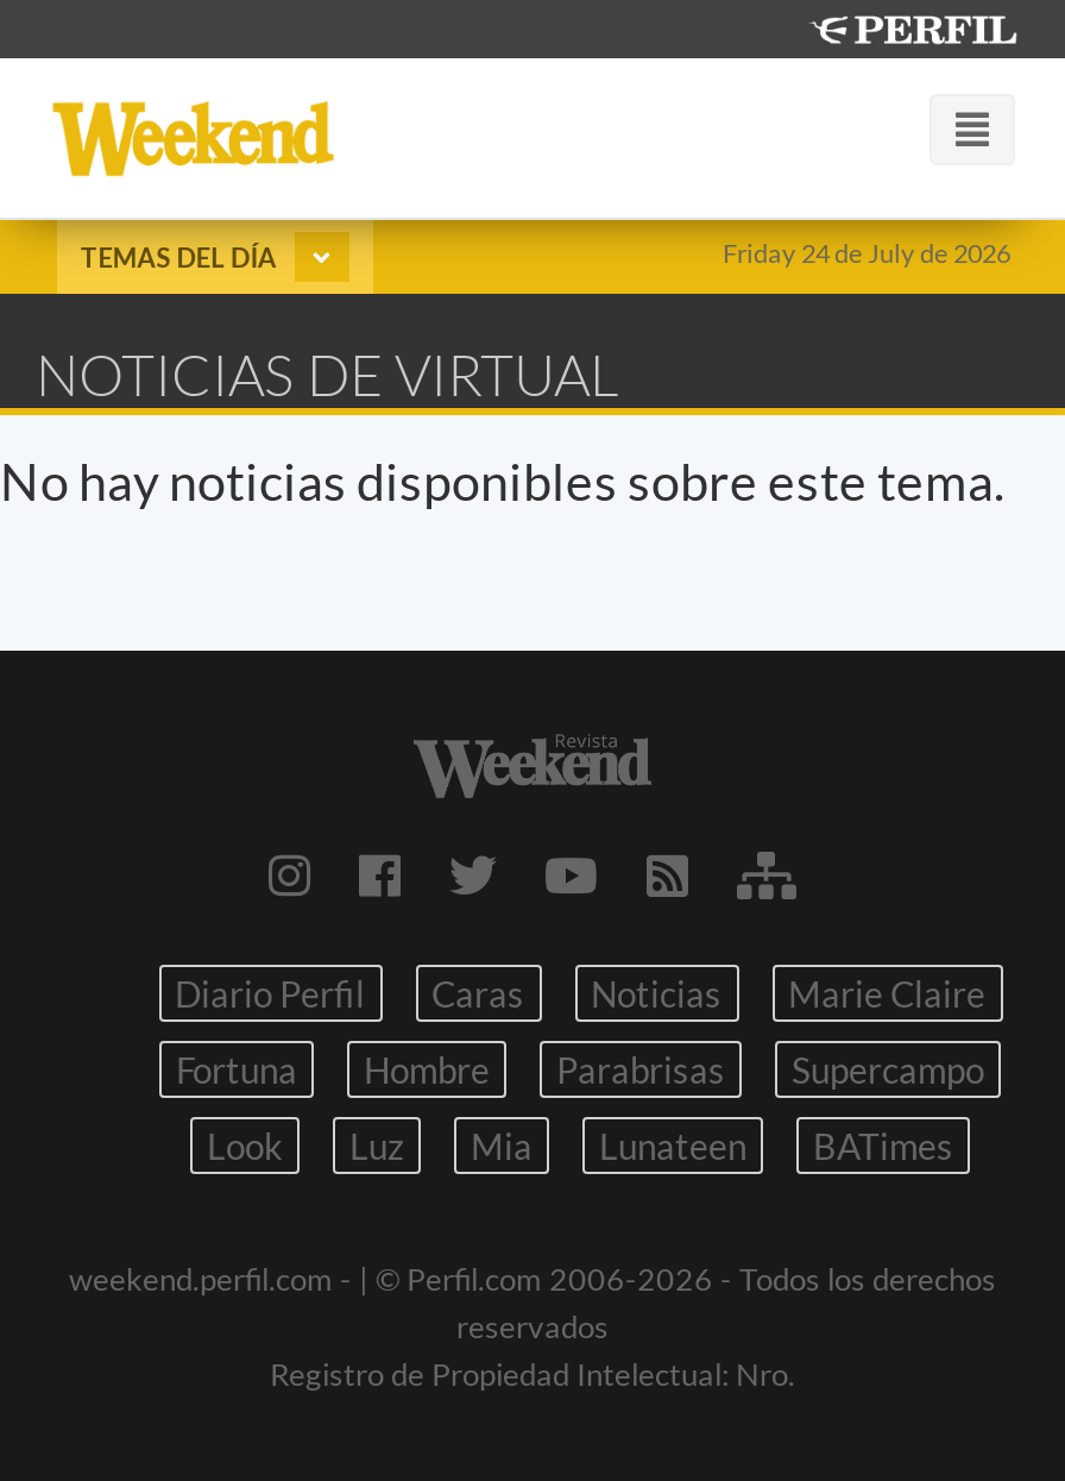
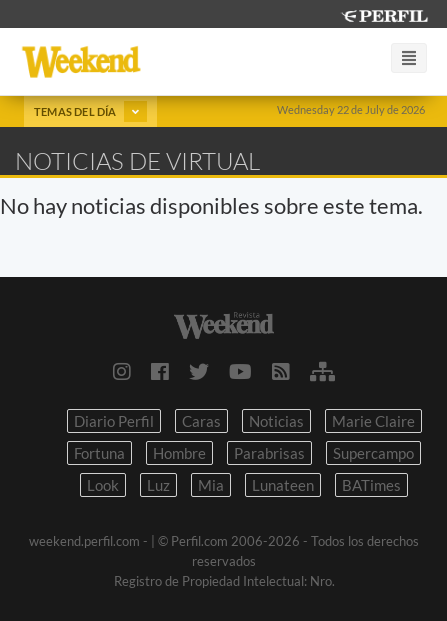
[723,237,1010,268] Friday 24 de July de 2026 -> [277,103,425,116] Wednesday 22 de July de 2026

